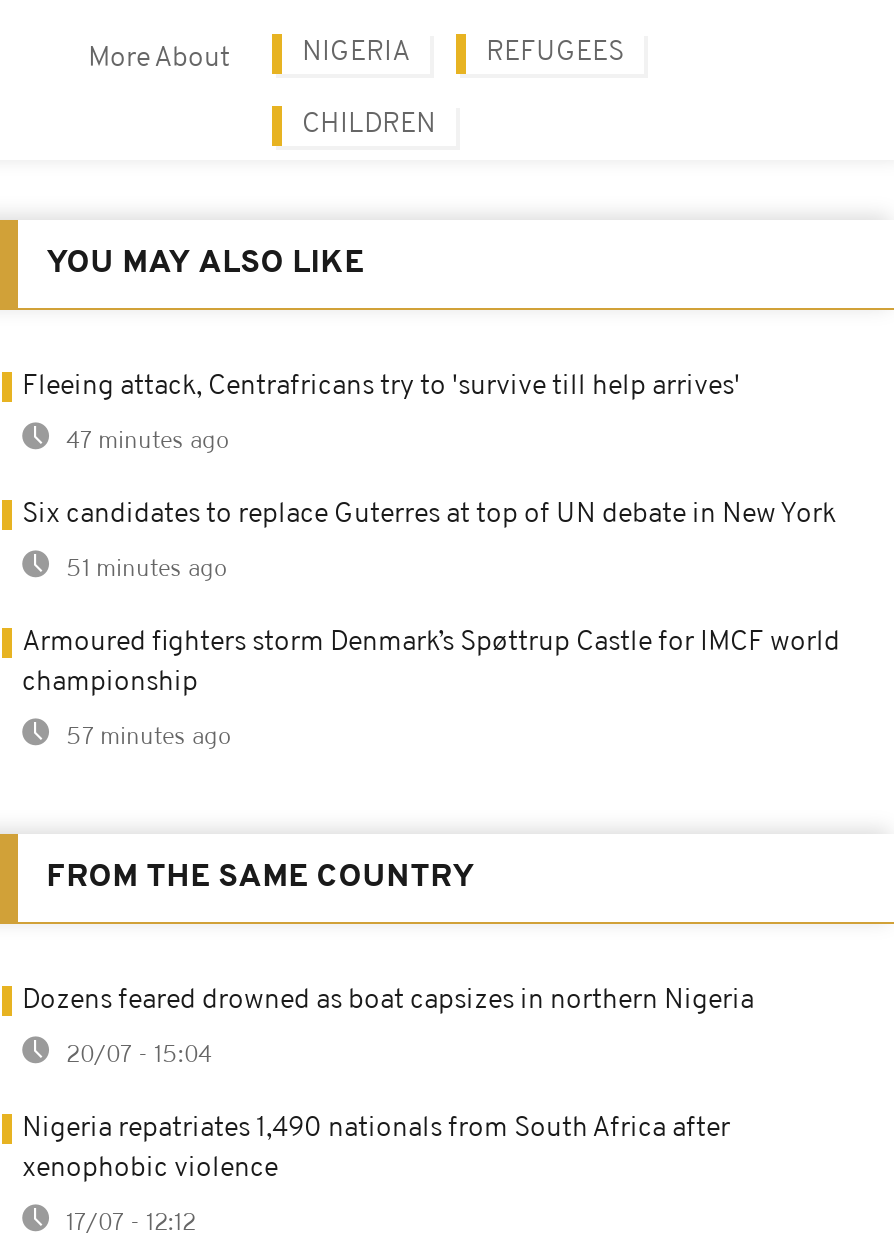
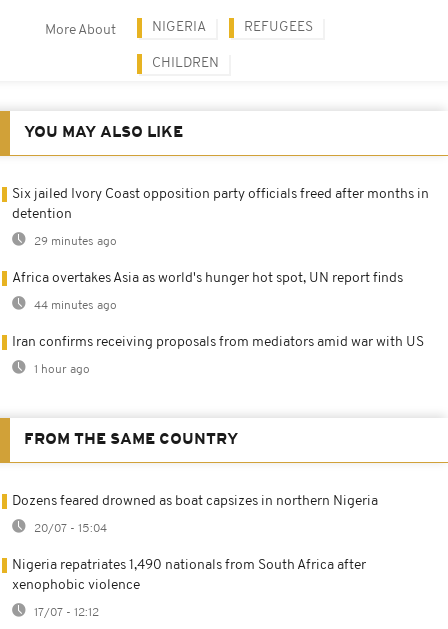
[22,373,740,403] Fleeing attack, Centrafricans try to 'survive till help arrives' -> [12,187,429,222] Six jailed Ivory Coast opposition party officials freed after months in | detention
[60,431,230,455] 47 minutes ago -> [31,236,117,248] 29 minutes ago
[22,501,836,531] Six candidates to replace Guterres at top of UN debate in New York -> [12,271,403,286] Africa overtakes Asia as world's hunger hot spot, UN report finds
[60,559,228,583] 51 minutes ago -> [31,300,117,312] 44 minutes ago
[22,629,840,699] Armoured fighters storm Denmark’s Spøttrup Castle for IMCF world | championship -> [12,335,424,350] Iran confirms receiving proposals from mediators amid war with US
[60,727,232,751] 57 minutes ago -> [31,364,90,376] 1 hour ago

